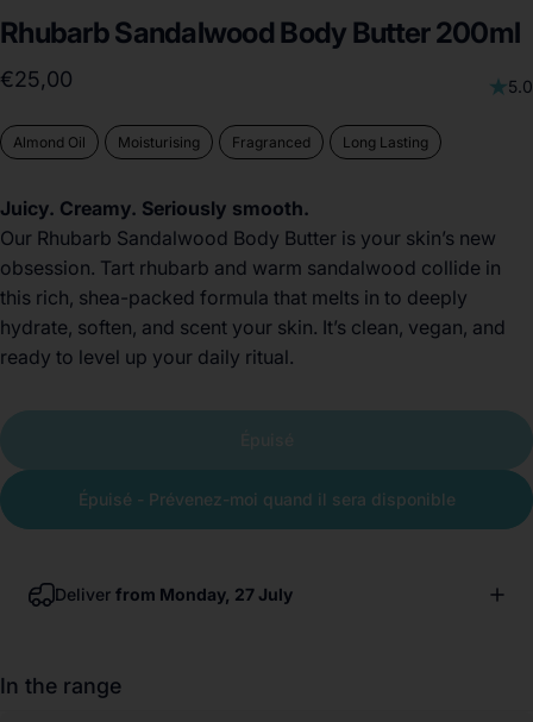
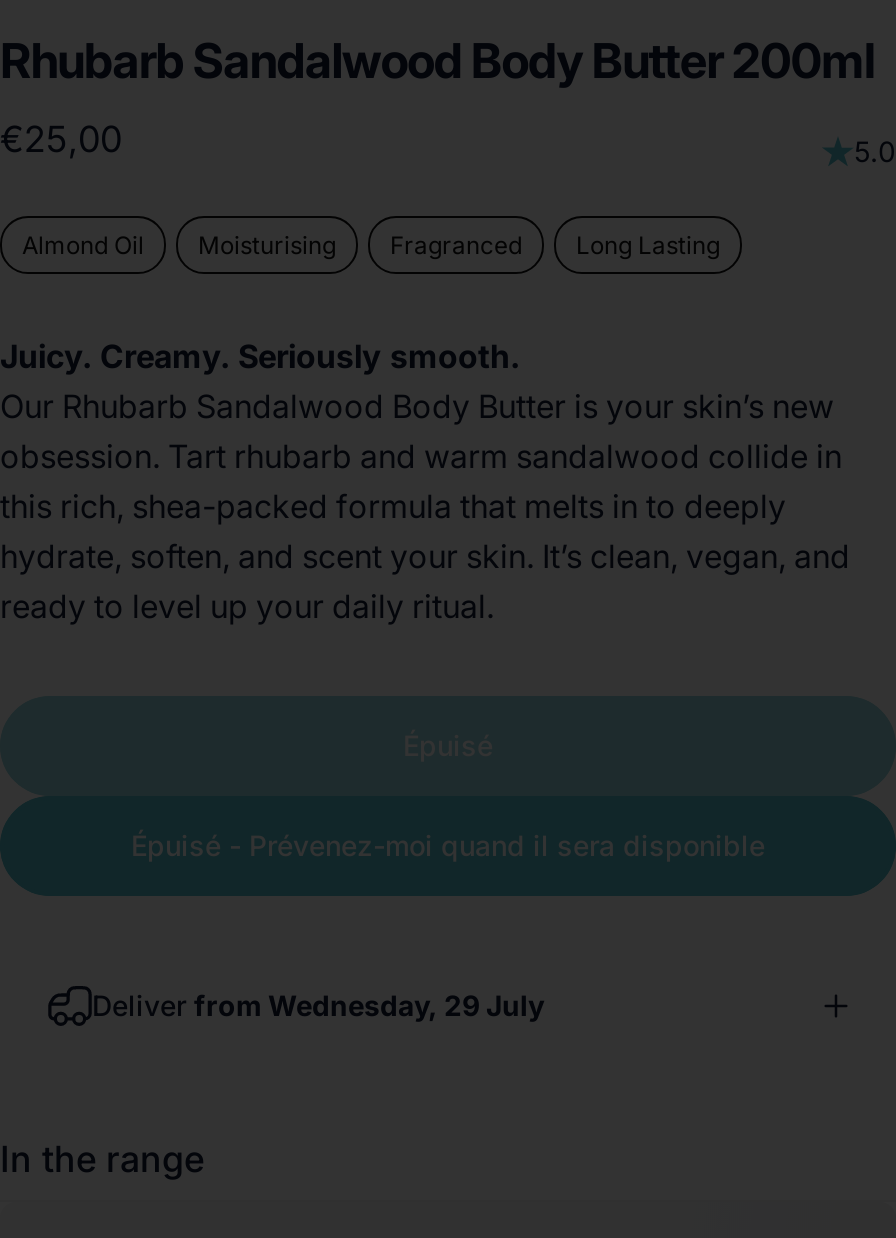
[55,584,293,604] Deliver from Monday, 27 July -> [92,987,544,1021] Deliver from Wednesday, 29 July

